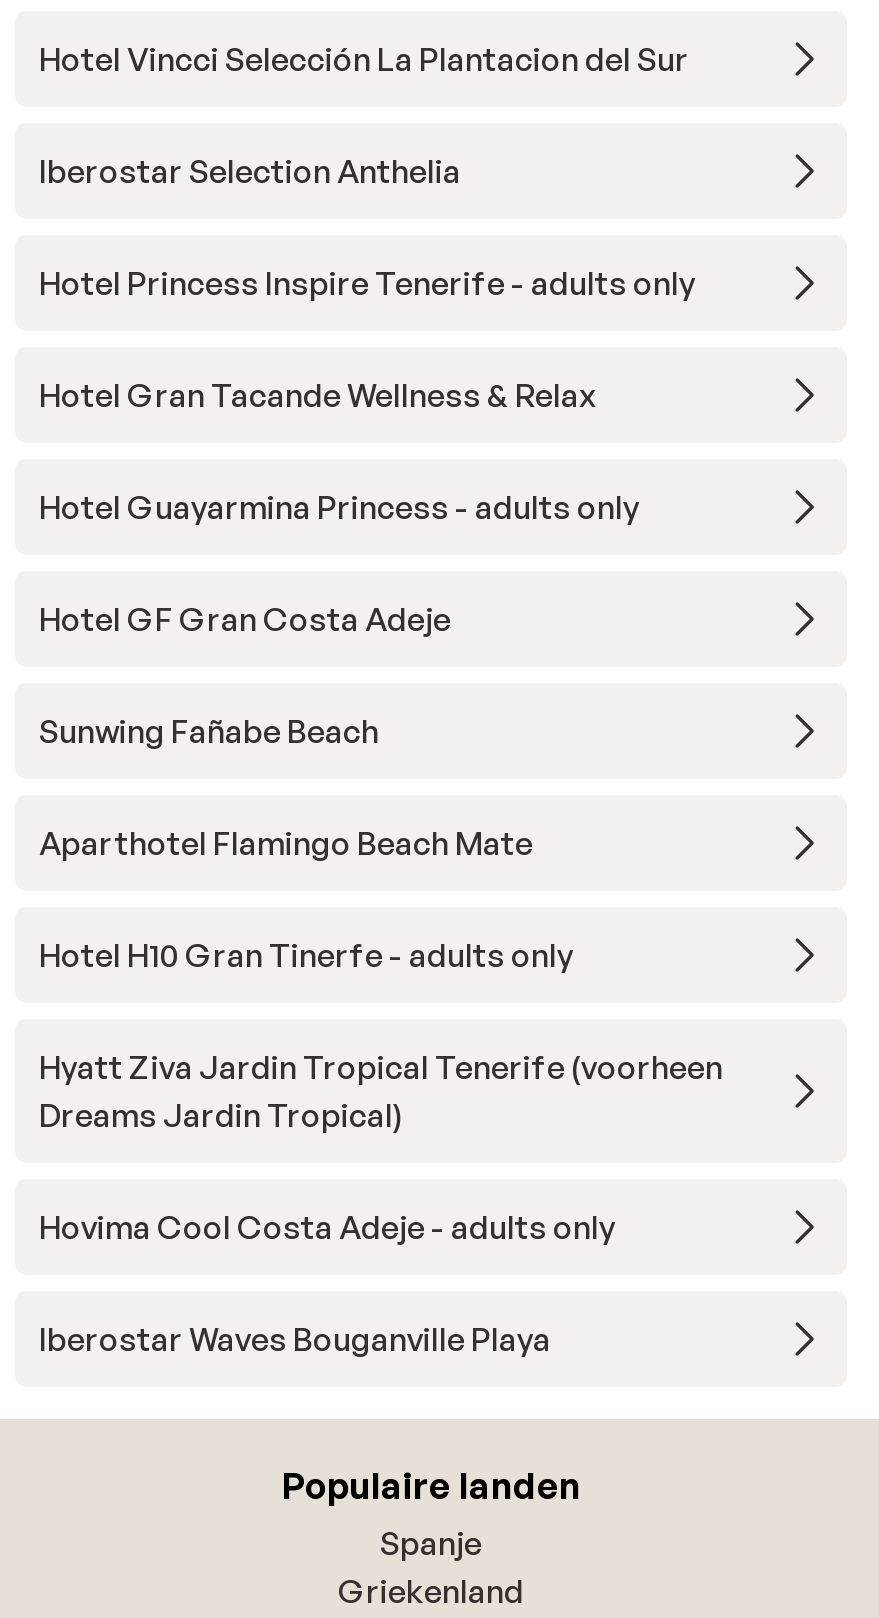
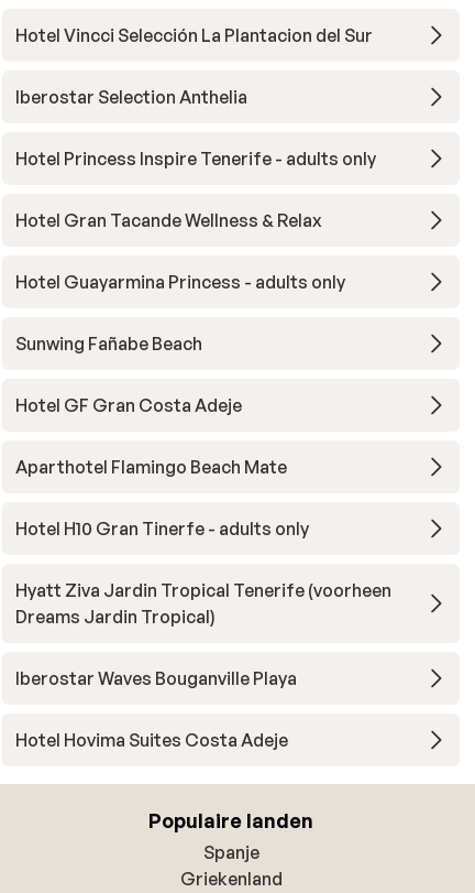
moved [39,600,451,640] -> [15,394,242,416]: Hotel GF Gran Costa Adeje
moved [39,712,379,752] -> [15,332,202,354]: Sunwing Fañabe Beach
[39,1208,615,1248] Hovima Cool Costa Adeje - adults only -> none
moved [39,1320,551,1360] -> [15,667,297,689]: Iberostar Waves Bouganville Playa
none -> [15,729,288,751] Hotel Hovima Suites Costa Adeje

